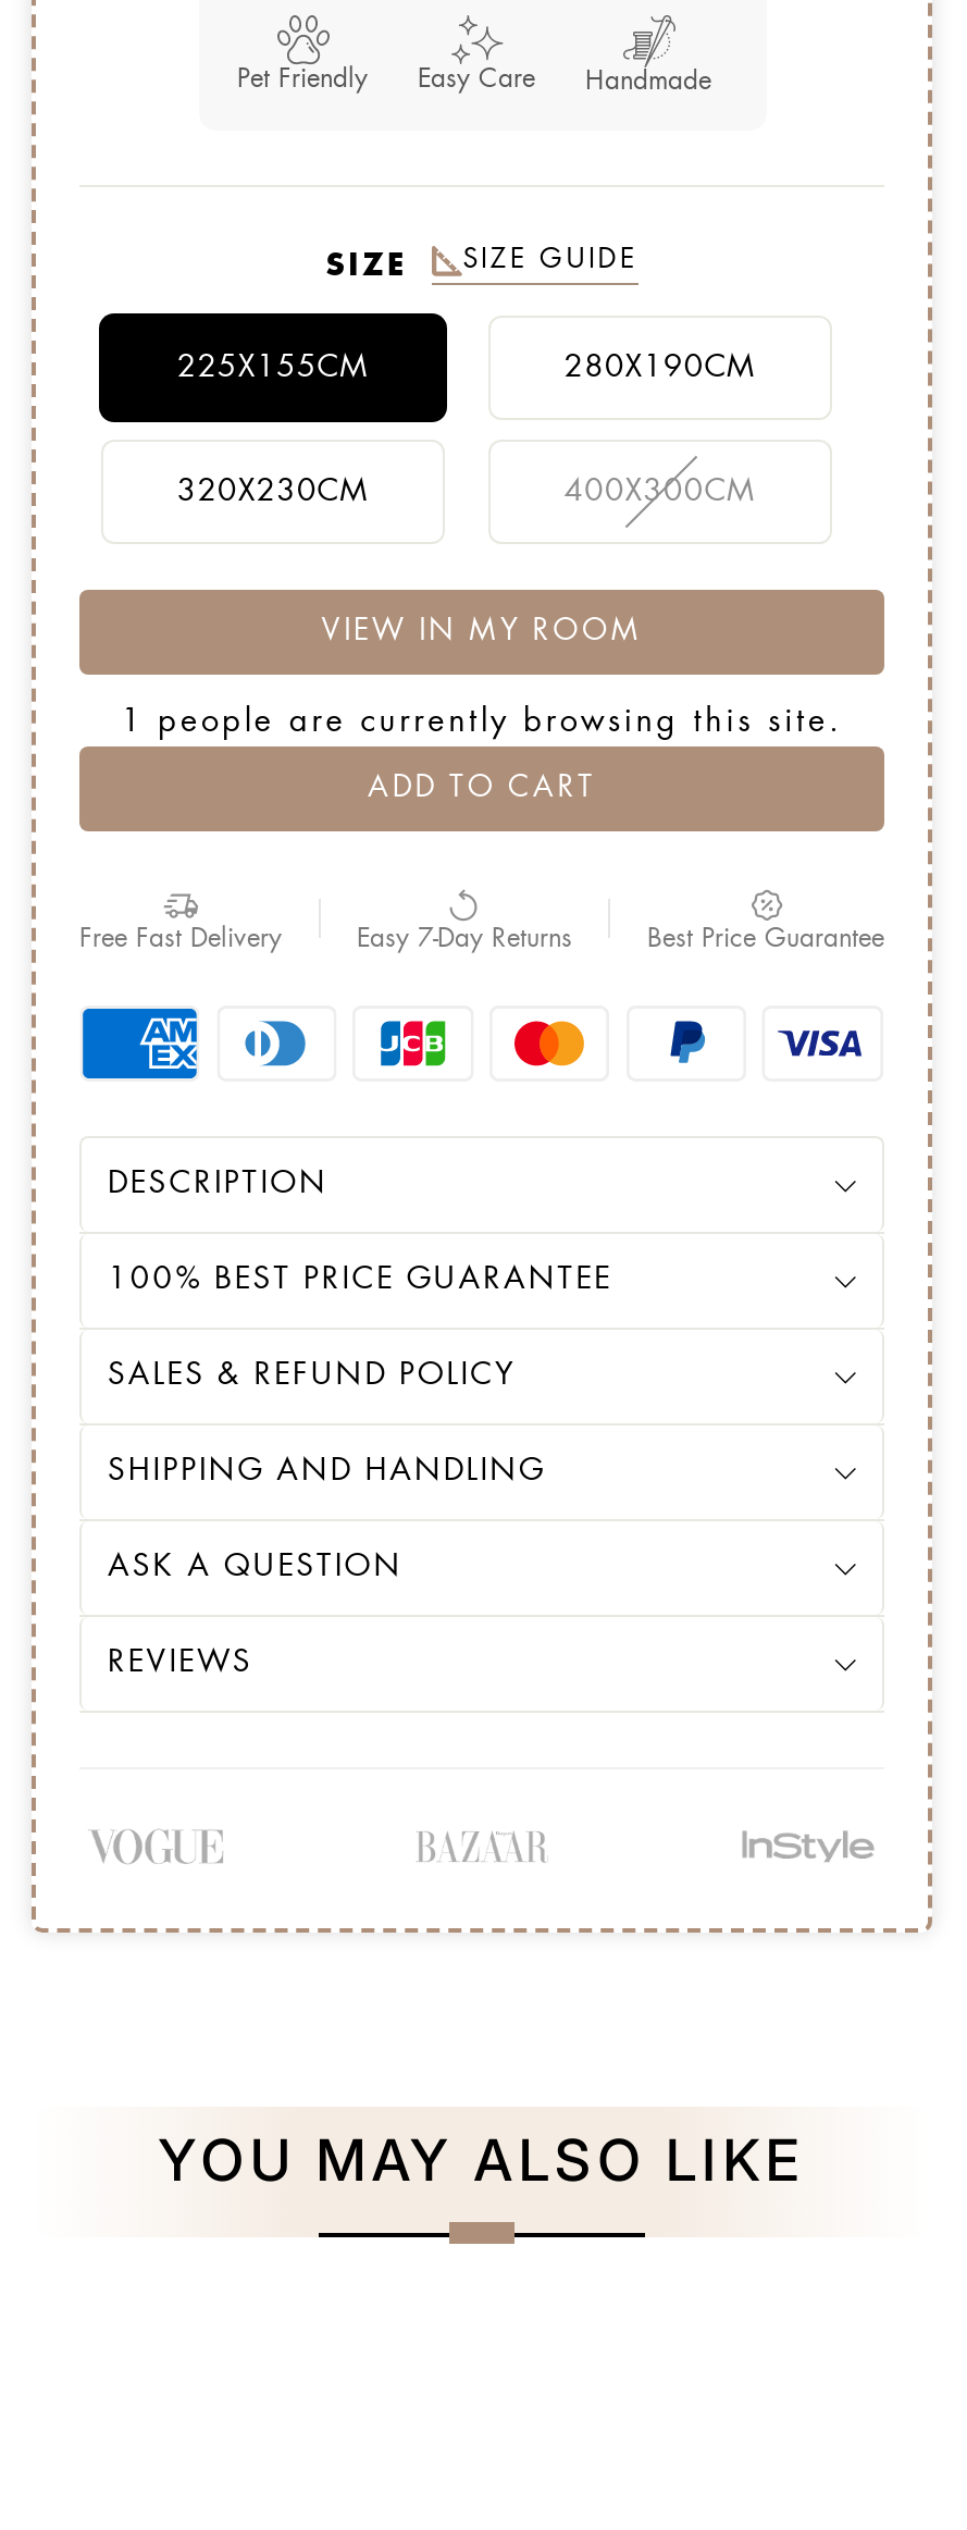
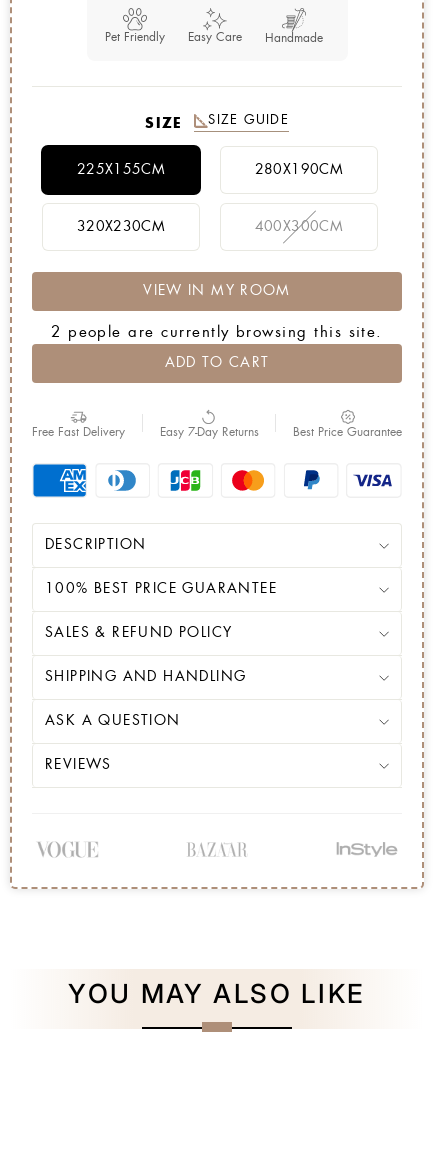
[121,705,843,738] 1 people are currently browsing this site. -> [51,325,383,340] 2 people are currently browsing this site.

